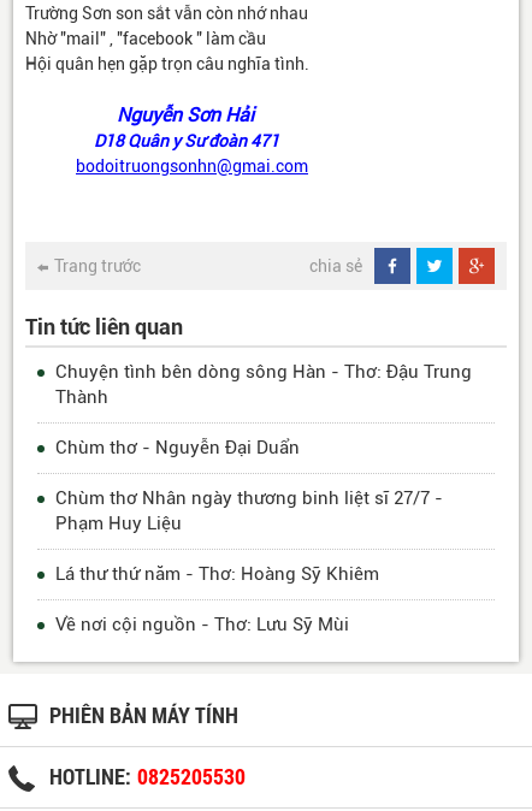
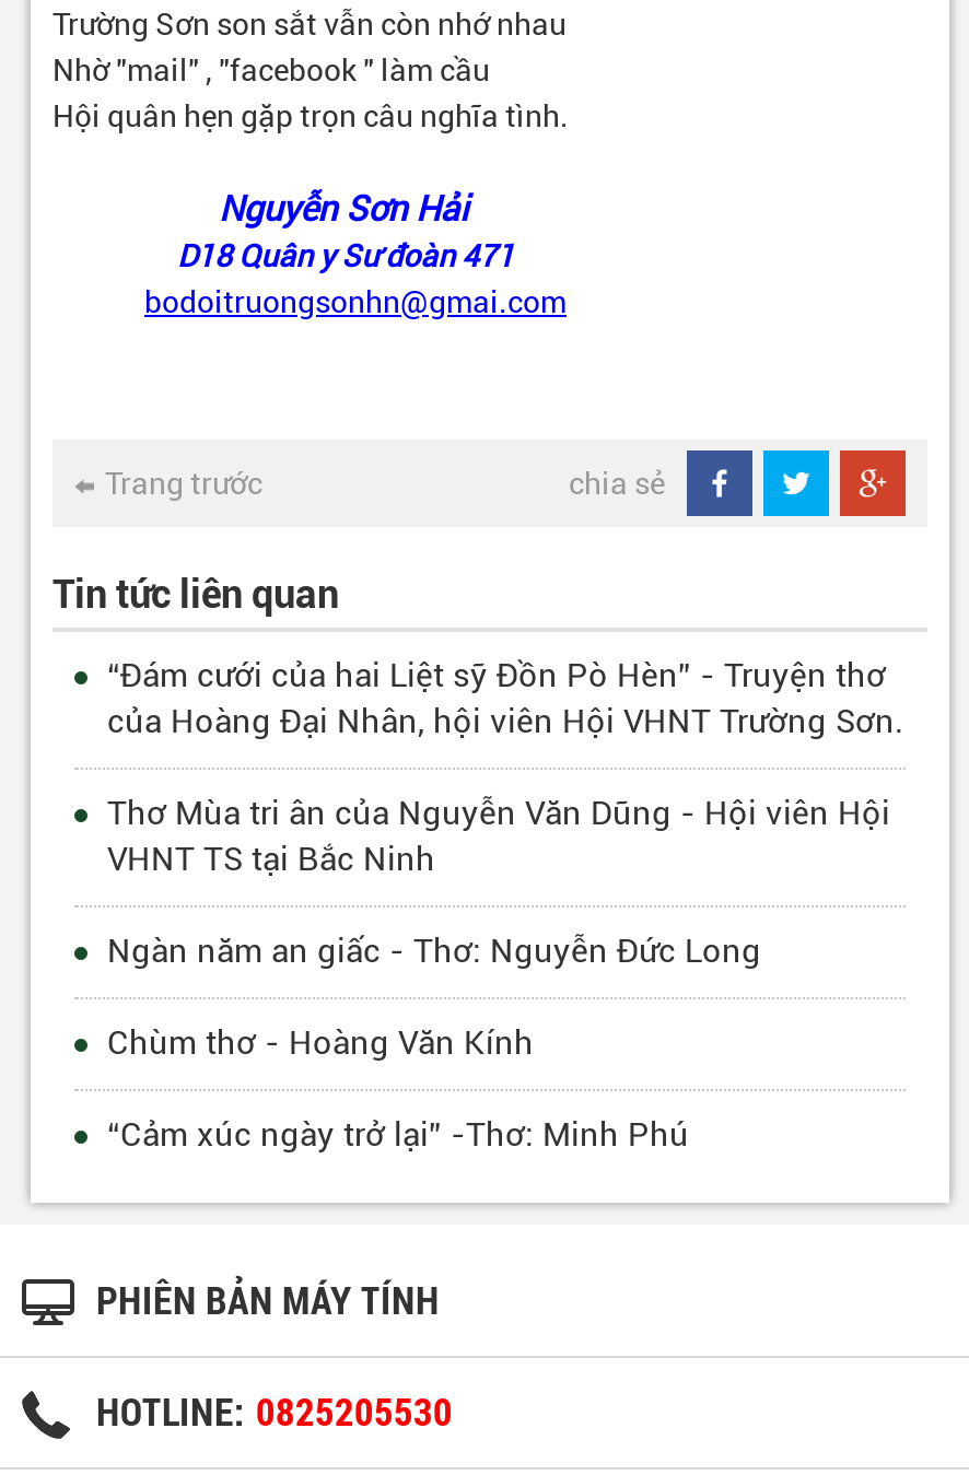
[55,361,472,408] Chuyện tình bên dòng sông Hàn - Thơ: Đậu Trung | Thành -> [107,657,903,742] “Đám cưới của hai Liệt sỹ Đồn Pò Hèn” - Truyện thơ | của Hoàng Đại Nhân, hội viên Hội VHNT Trường Sơn.
[55,437,300,459] Chùm thơ - Nguyễn Đại Duẩn -> [107,795,890,880] Thơ Mùa tri ân của Nguyễn Văn Dũng - Hội viên Hội | VHNT TS tại Bắc Ninh
[55,488,443,535] Chùm thơ Nhân ngày thương binh liệt sĩ 27/7 - | Phạm Huy Liệu -> [107,932,761,972] Ngàn năm an giấc - Thơ: Nguyễn Đức Long
[55,564,379,585] Lá thư thứ năm - Thơ: Hoàng Sỹ Khiêm -> [107,1024,534,1064] Chùm thơ - Hoàng Văn Kính
[55,614,349,636] Về nơi cội nguồn - Thơ: Lưu Sỹ Mùi -> [107,1116,689,1156] “Cảm xúc ngày trở lại” -Thơ: Minh Phú

